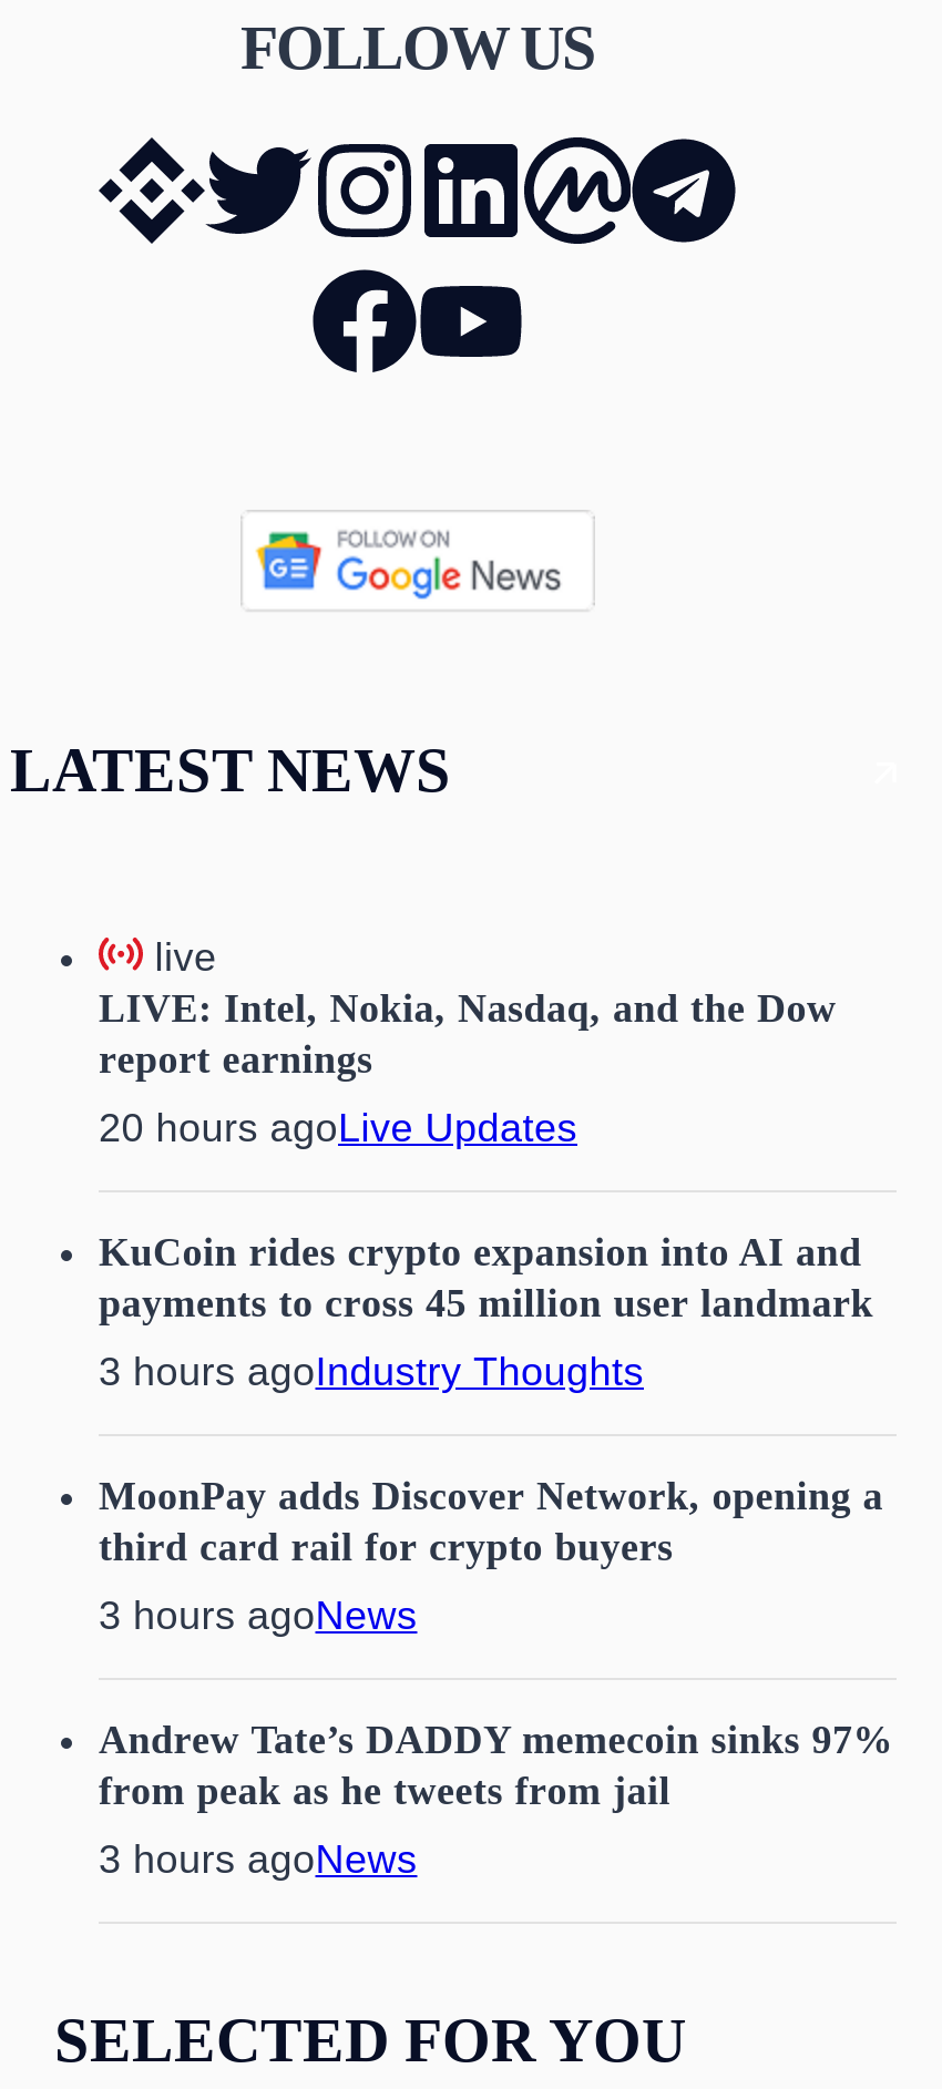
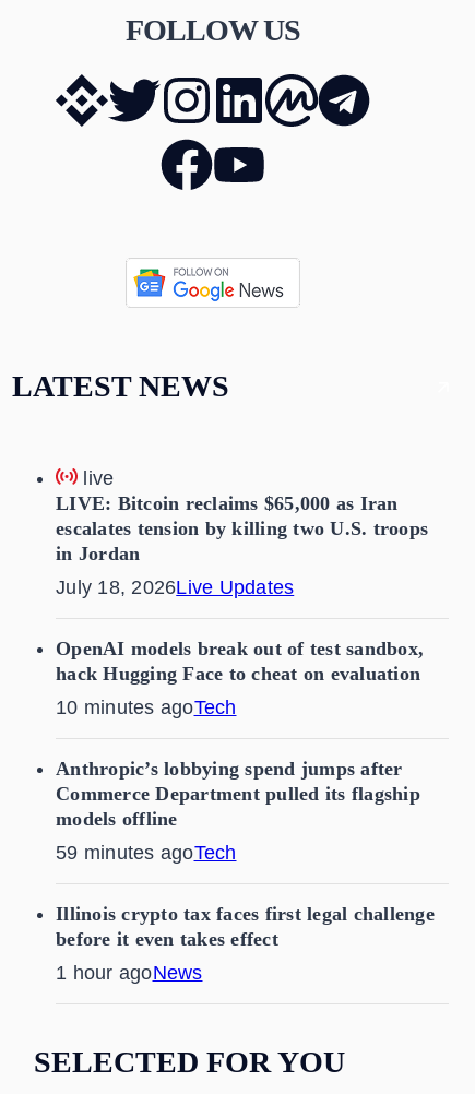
[99,986,836,1082] LIVE: Intel, Nokia, Nasdaq, and the Dow | report earnings -> [56,492,428,564] LIVE: Bitcoin reclaims $65,000 as Iran | escalates tension by killing two U.S. troops | in Jordan
[99,1106,577,1150] 20 hours agoLive Updates -> [56,576,294,598] July 18, 2026Live Updates
[99,1230,873,1325] KuCoin rides crypto expansion into AI and | payments to cross 45 million user landmark -> [56,638,424,685] OpenAI models break out of test sandbox, | hack Hugging Face to cheat on evaluation
[99,1350,644,1394] 3 hours agoIndustry Thoughts -> [56,697,236,718] 10 minutes agoTech
[99,1474,883,1569] MoonPay adds Discover Network, opening a | third card rail for crypto buyers -> [56,758,420,830] Anthropic’s lobbying spend jumps after | Commerce Department pulled its flagship | models offline
[99,1594,417,1638] 3 hours agoNews -> [56,842,236,864] 59 minutes agoTech
[99,1718,893,1813] Andrew Tate’s DADDY memecoin sinks 97% | from peak as he tweets from jail -> [56,903,434,950] Illinois crypto tax faces first legal challenge | before it even takes effect
[99,1837,417,1882] 3 hours agoNews -> [56,962,203,984] 1 hour agoNews

